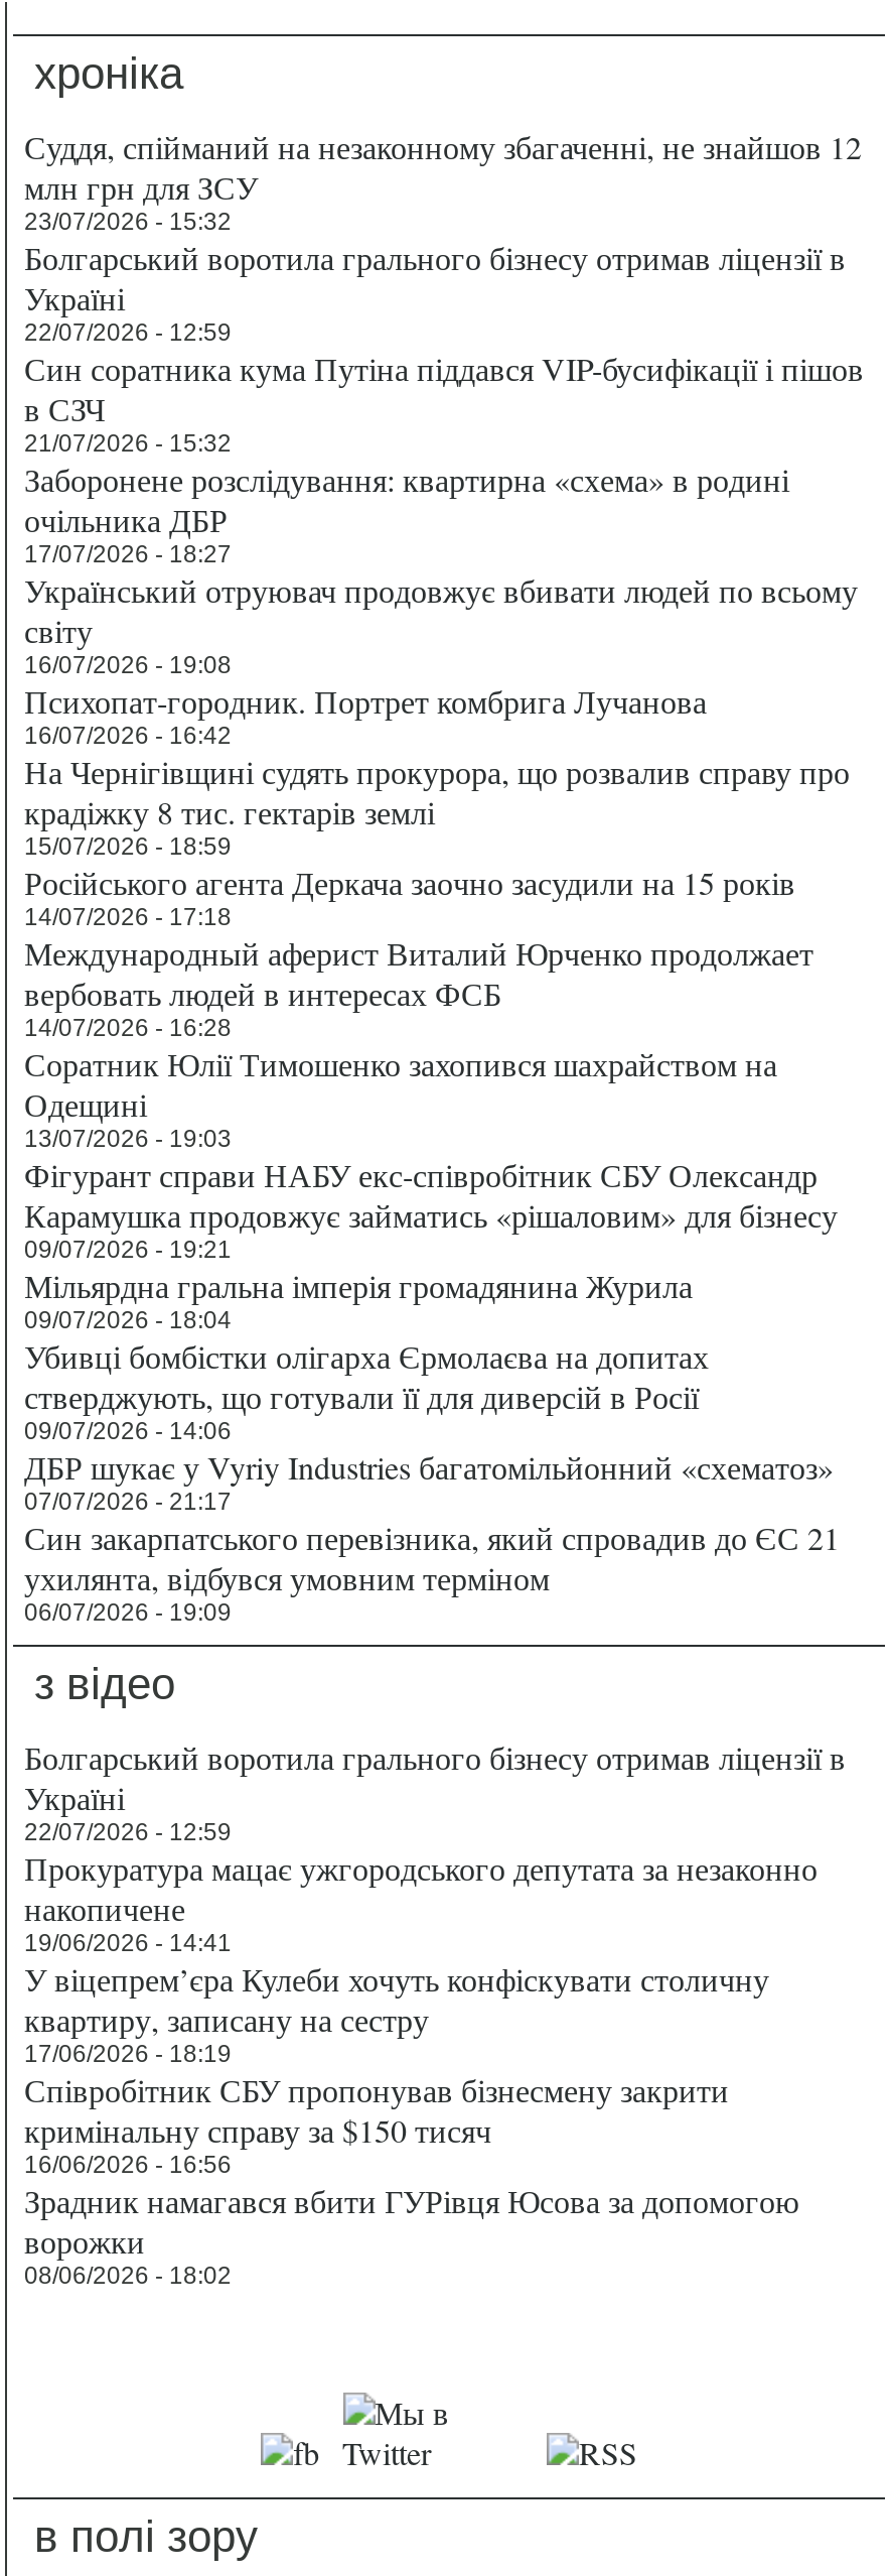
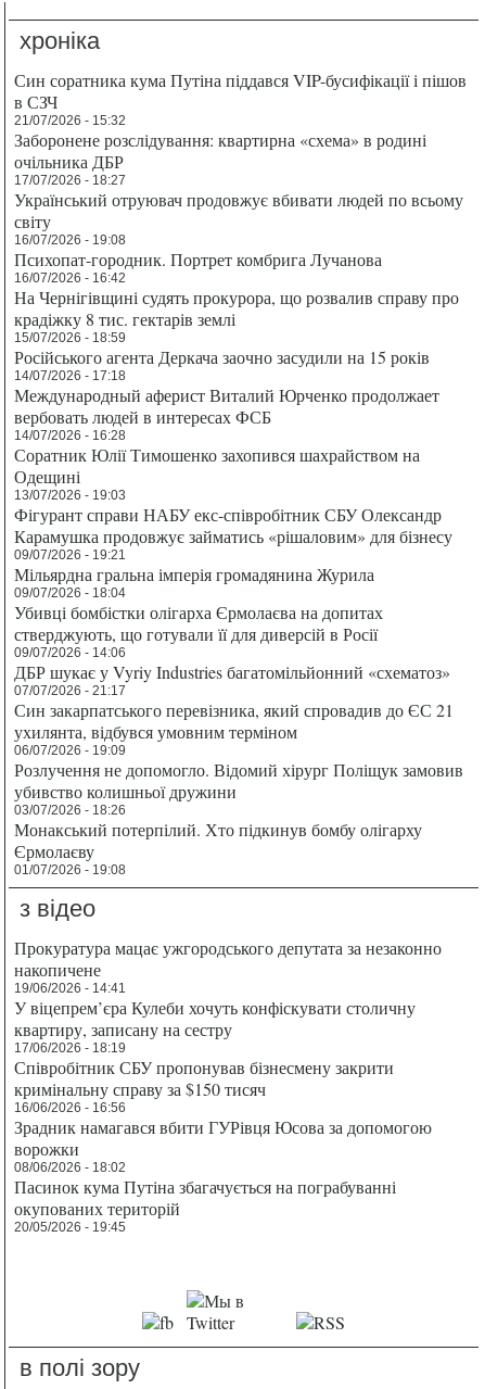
[24,125,862,346] Суддя, спійманий на незаконному збагаченні, не знайшов 12 | млн грн для ЗСУ | 23/07/2026 - 15:32 | Болгарський воротила грального бізнесу отримав ліцензії в | Україні | 22/07/2026 - 12:59 -> none
moved [24,346,864,1626] -> [15,68,467,758]: Син соратника кума Путіна піддався VIP-бусифікації і пішов | в СЗЧ | 21/07/2026 - 15:32 | ... | ухилянта, відбувся умовним терміном | 06/07/2026 - 19:09
none -> [15,758,464,877] Розлучення не допомогло. Відомий хірург Поліщук замовив | убивство колишньої дружини | 03/07/2026 - 18:26 | Монакський потерпілий. Хто підкинув бомбу олігарху | Єрмолаєву | 01/07/2026 - 19:08
[24,1735,846,1846] Болгарський воротила грального бізнесу отримав ліцензії в | Україні | 22/07/2026 - 12:59 -> none
moved [24,1846,818,2289] -> [15,936,442,1175]: Прокуратура мацає ужгородського депутата за незаконно | накопичене | 19/06/2026 - 14:41 | ... | ворожки | 08/06/2026 - 18:02
none -> [15,1175,397,1235] Пасинок кума Путіна збагачується на пограбуванні | окупованих територій | 20/05/2026 - 19:45

